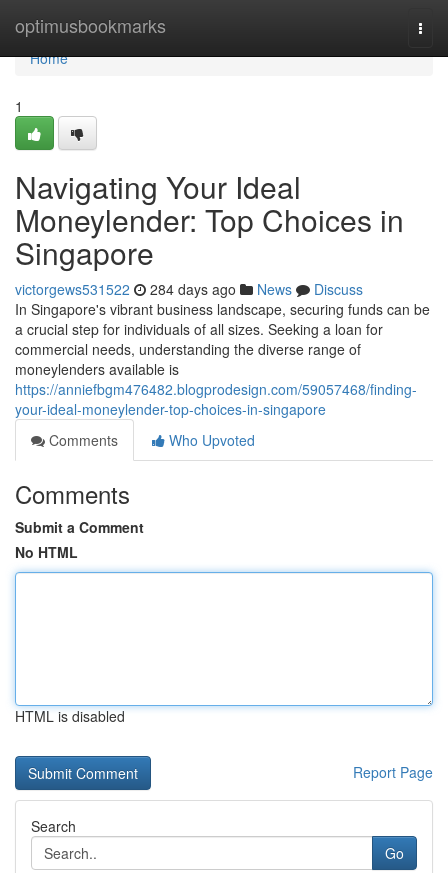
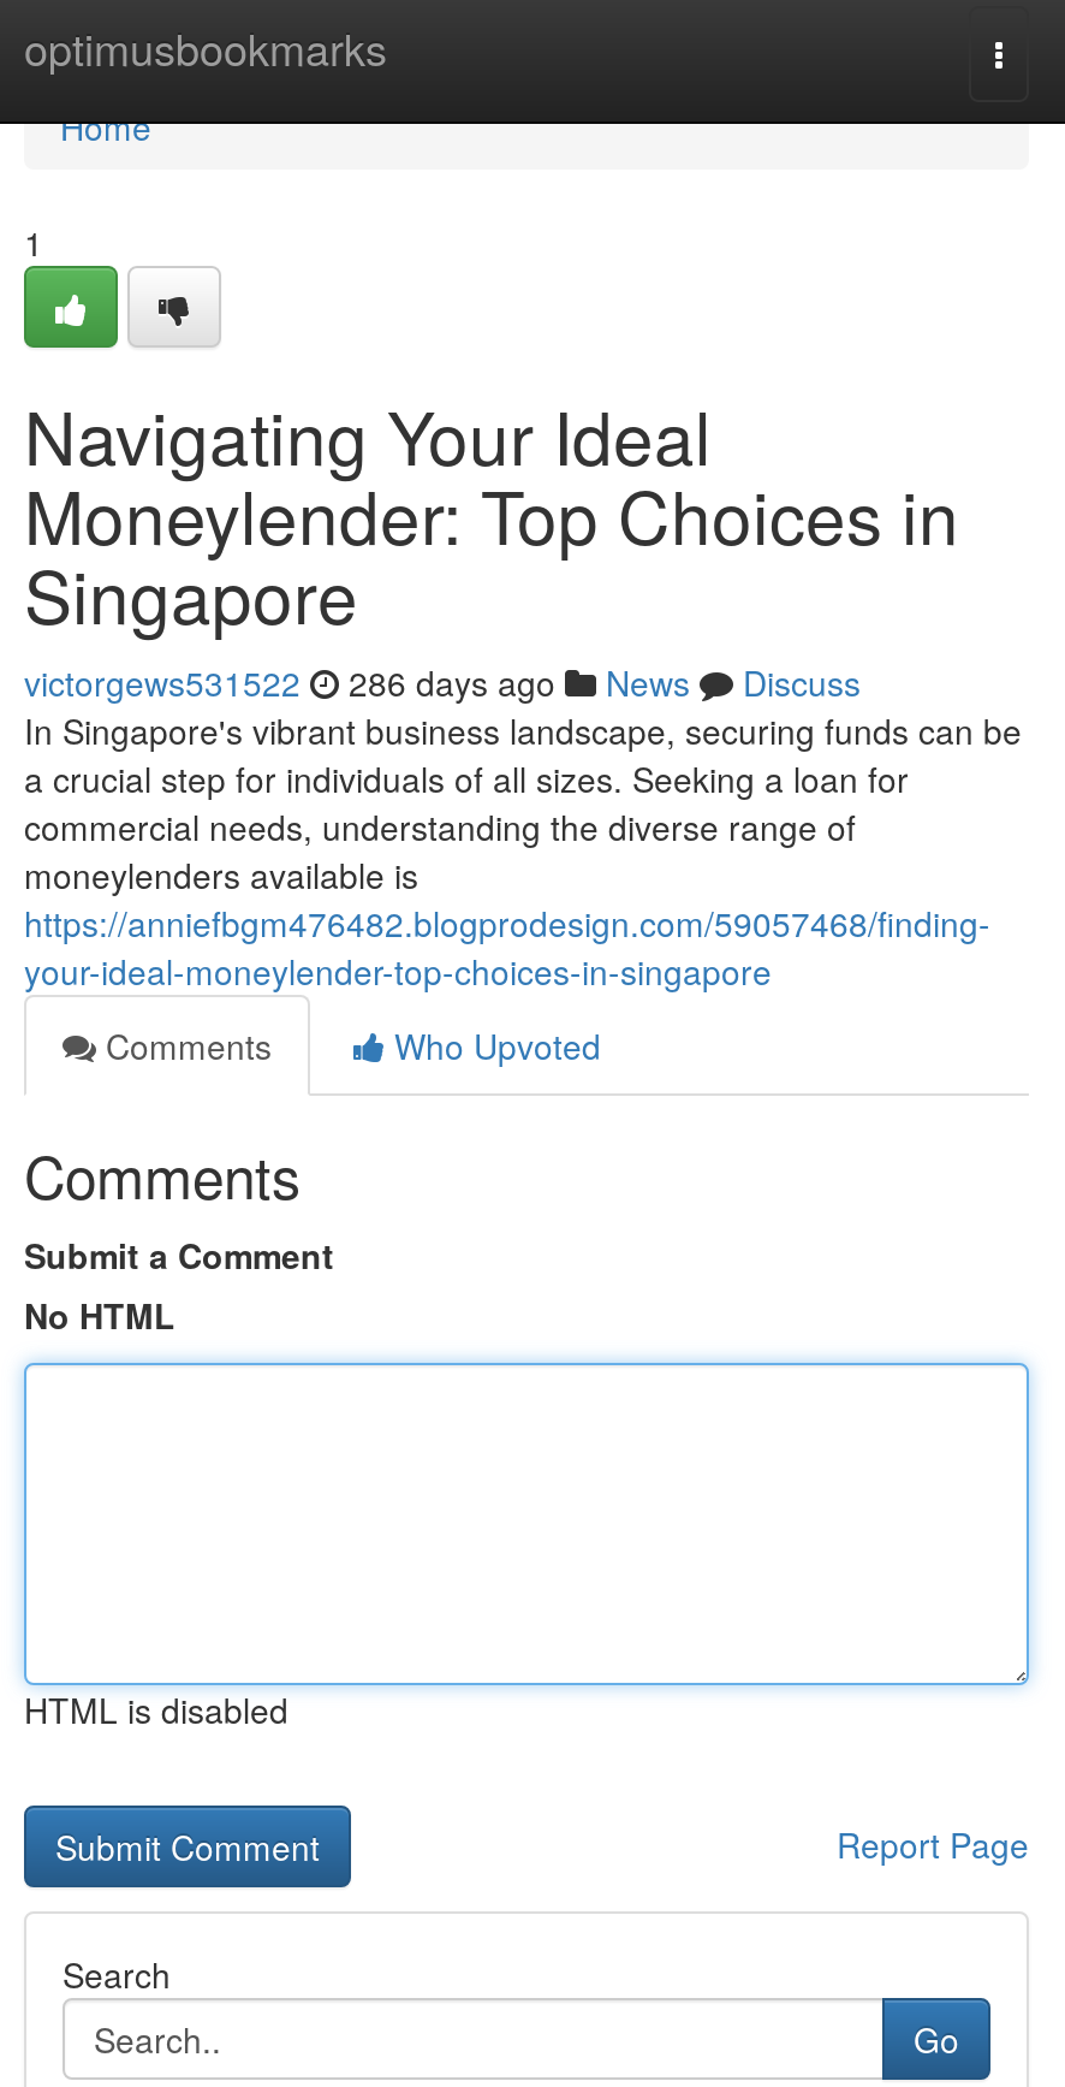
[15,279,363,299] victorgews531522 284 days ago News Discuss -> [24,658,861,706] victorgews531522 286 days ago News Discuss

